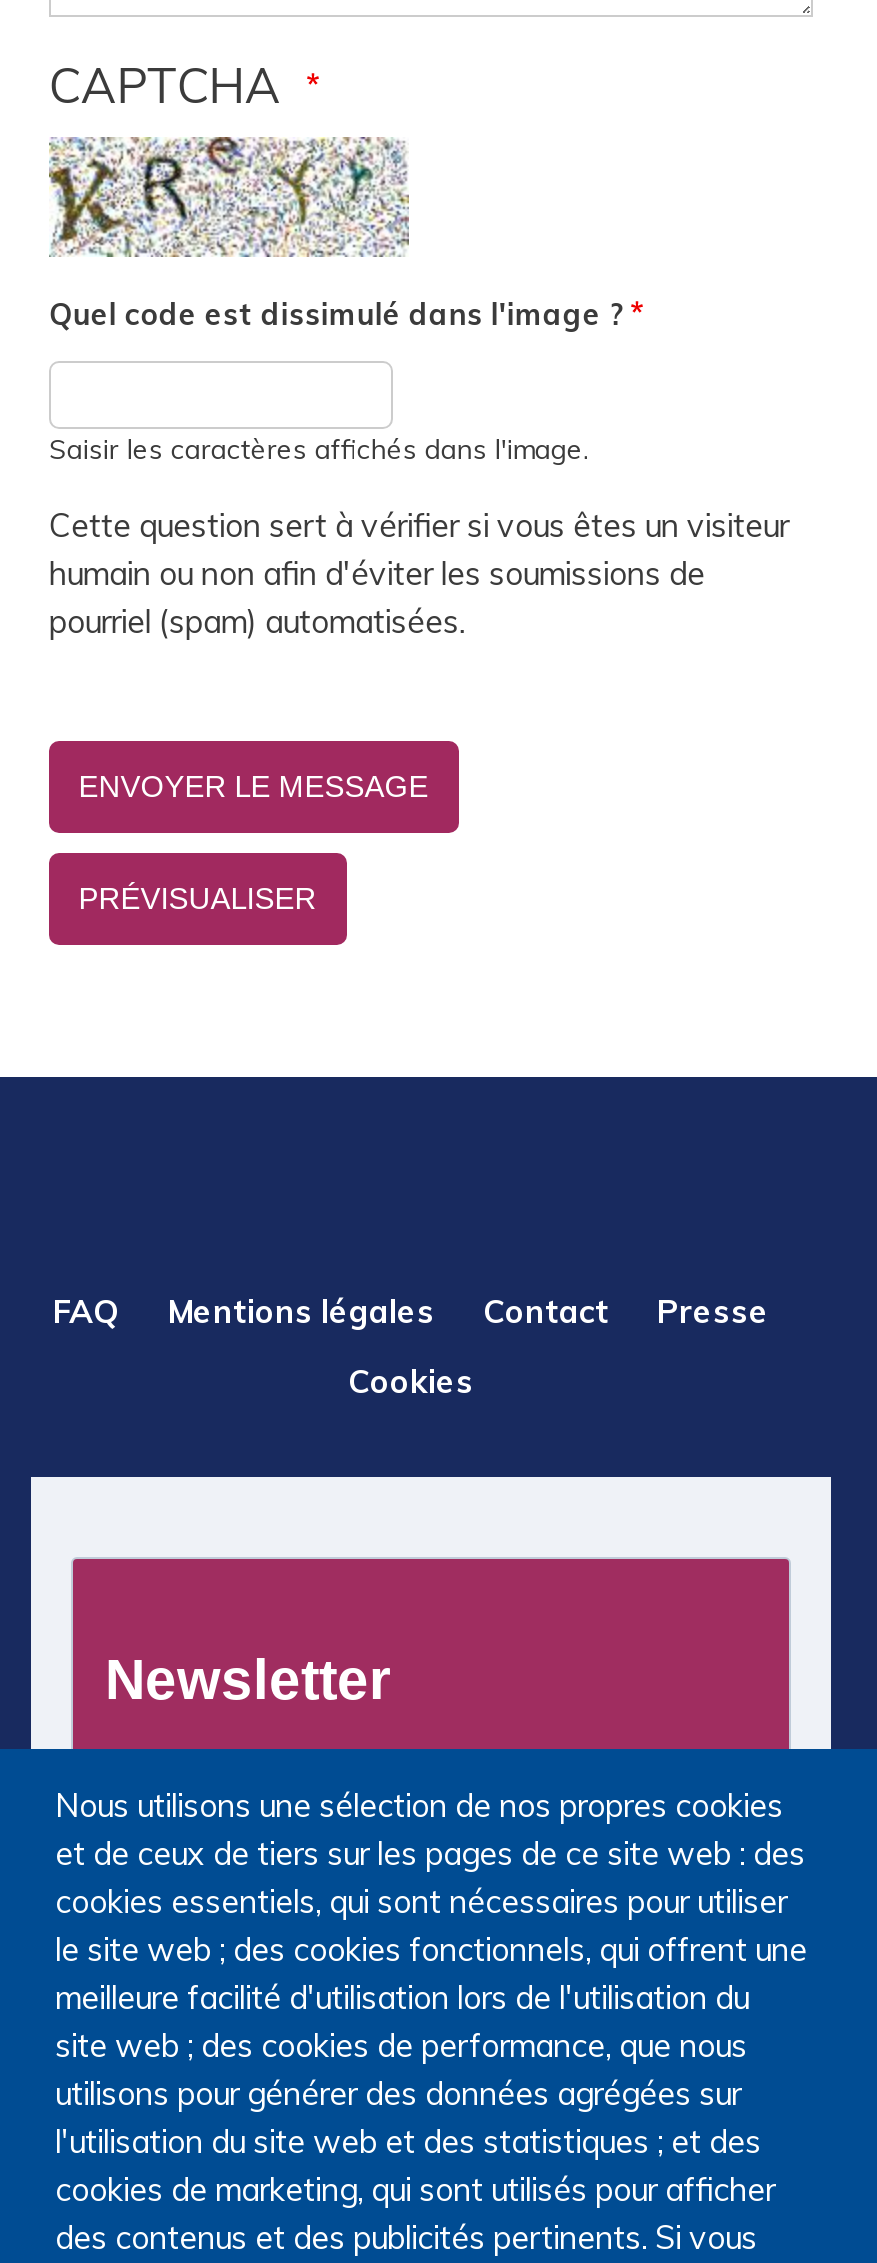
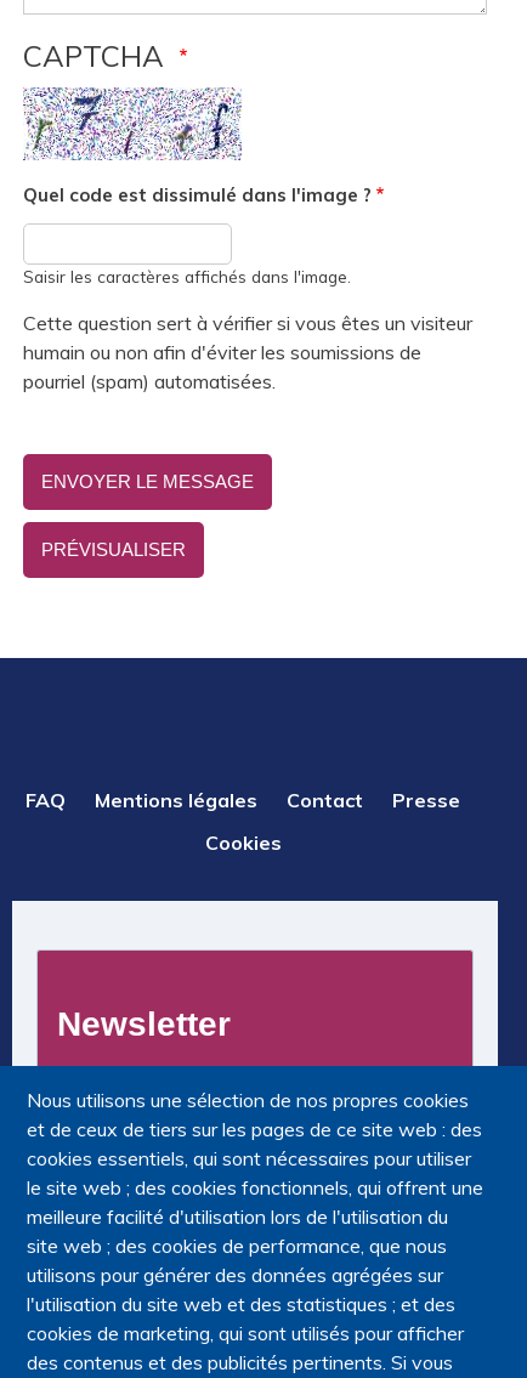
[49,135,409,259] [image] -> [24,86,240,160] [image]

